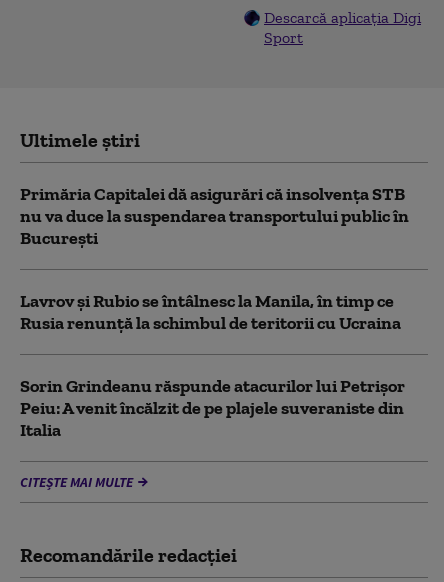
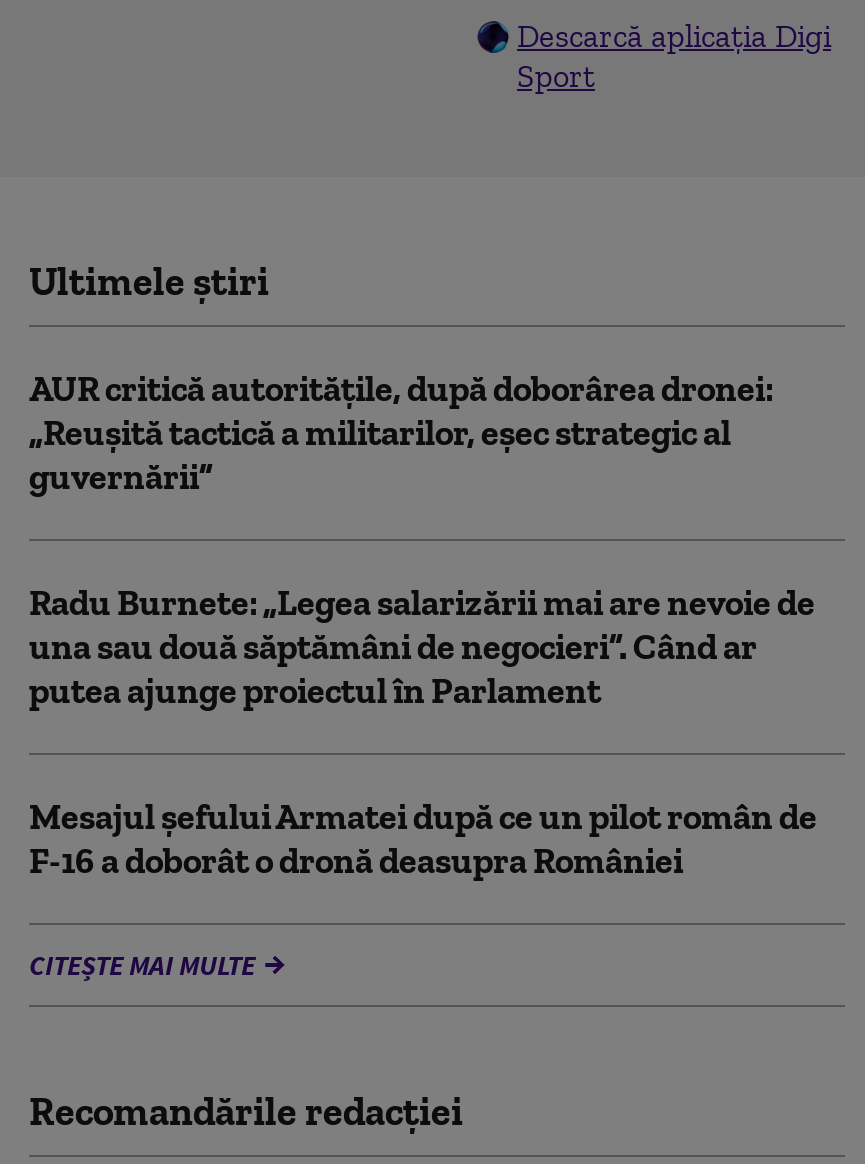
[20,183,409,249] Primăria Capitalei dă asigurări că insolvența STB | nu va duce la suspendarea transportului public în | București -> [29,366,773,498] AUR critică autoritățile, după doborârea dronei: | „Reușită tactică a militarilor, eșec strategic al | guvernării”
[20,290,401,334] Lavrov și Rubio se întâlnesc la Manila, în timp ce | Rusia renunță la schimbul de teritorii cu Ucraina -> [29,580,815,712] Radu Burnete: „Legea salarizării mai are nevoie de | una sau două săptămâni de negocieri”. Când ar | putea ajunge proiectul în Parlament
[20,375,405,441] Sorin Grindeanu răspunde atacurilor lui Petrișor | Peiu: A venit încălzit de pe plajele suveraniste din | Italia -> [29,794,817,882] Mesajul șefului Armatei după ce un pilot român de | F-16 a doborât o dronă deasupra României

